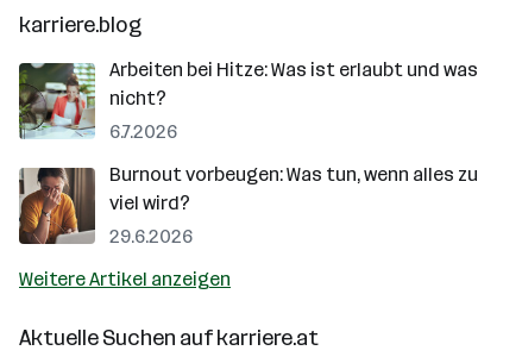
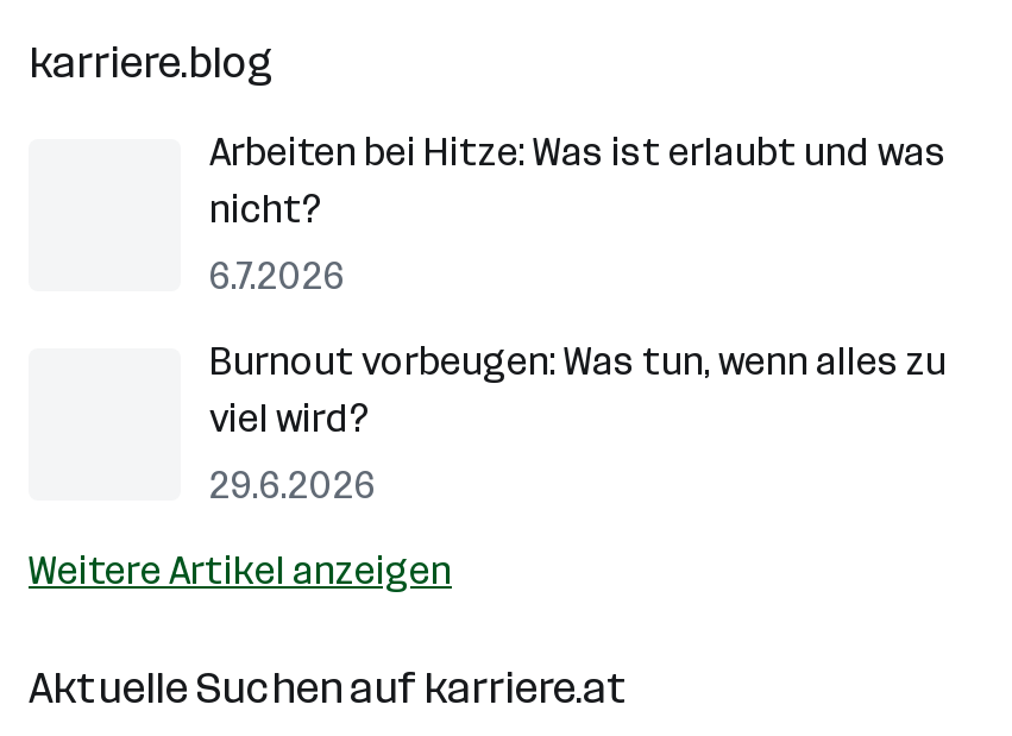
[18,62,96,139] [image] -> none
[18,167,96,245] [image] -> none

